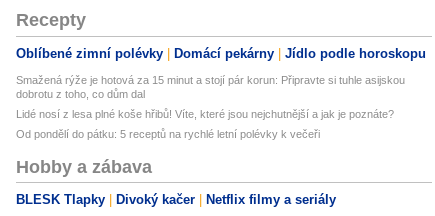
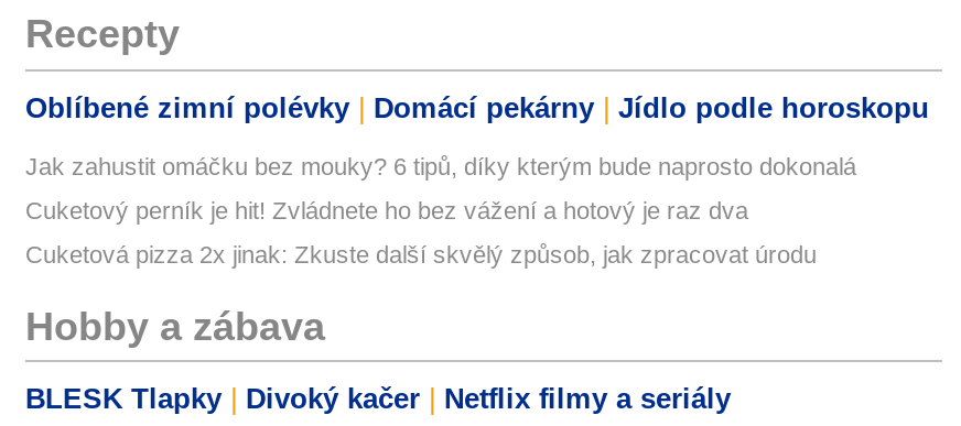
[16,74,405,100] Smažená rýže je hotová za 15 minut a stojí pár korun: Připravte si tuhle asijskou | dobrotu z toho, co dům dal -> [25,152,856,179] Jak zahustit omáčku bez mouky? 6 tipů, díky kterým bude naprosto dokonalá
[16,108,394,120] Lidé nosí z lesa plné koše hřibů! Víte, které jsou nejchutnější a jak je poznáte? -> [25,196,748,223] Cuketový perník je hit! Zvládnete ho bez vážení a hotový je raz dva
[16,128,320,140] Od pondělí do pátku: 5 receptů na rychlé letní polévky k večeři -> [25,240,817,267] Cuketová pizza 2x jinak: Zkuste další skvělý způsob, jak zpracovat úrodu

